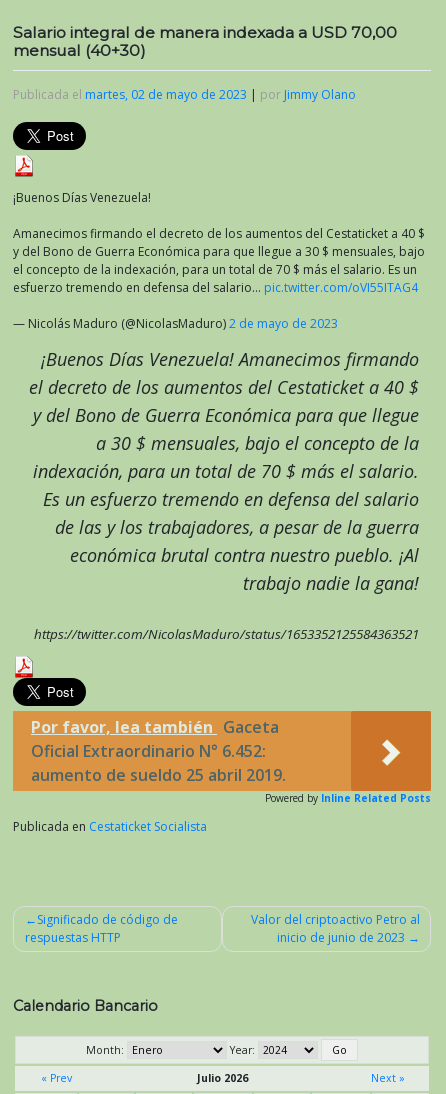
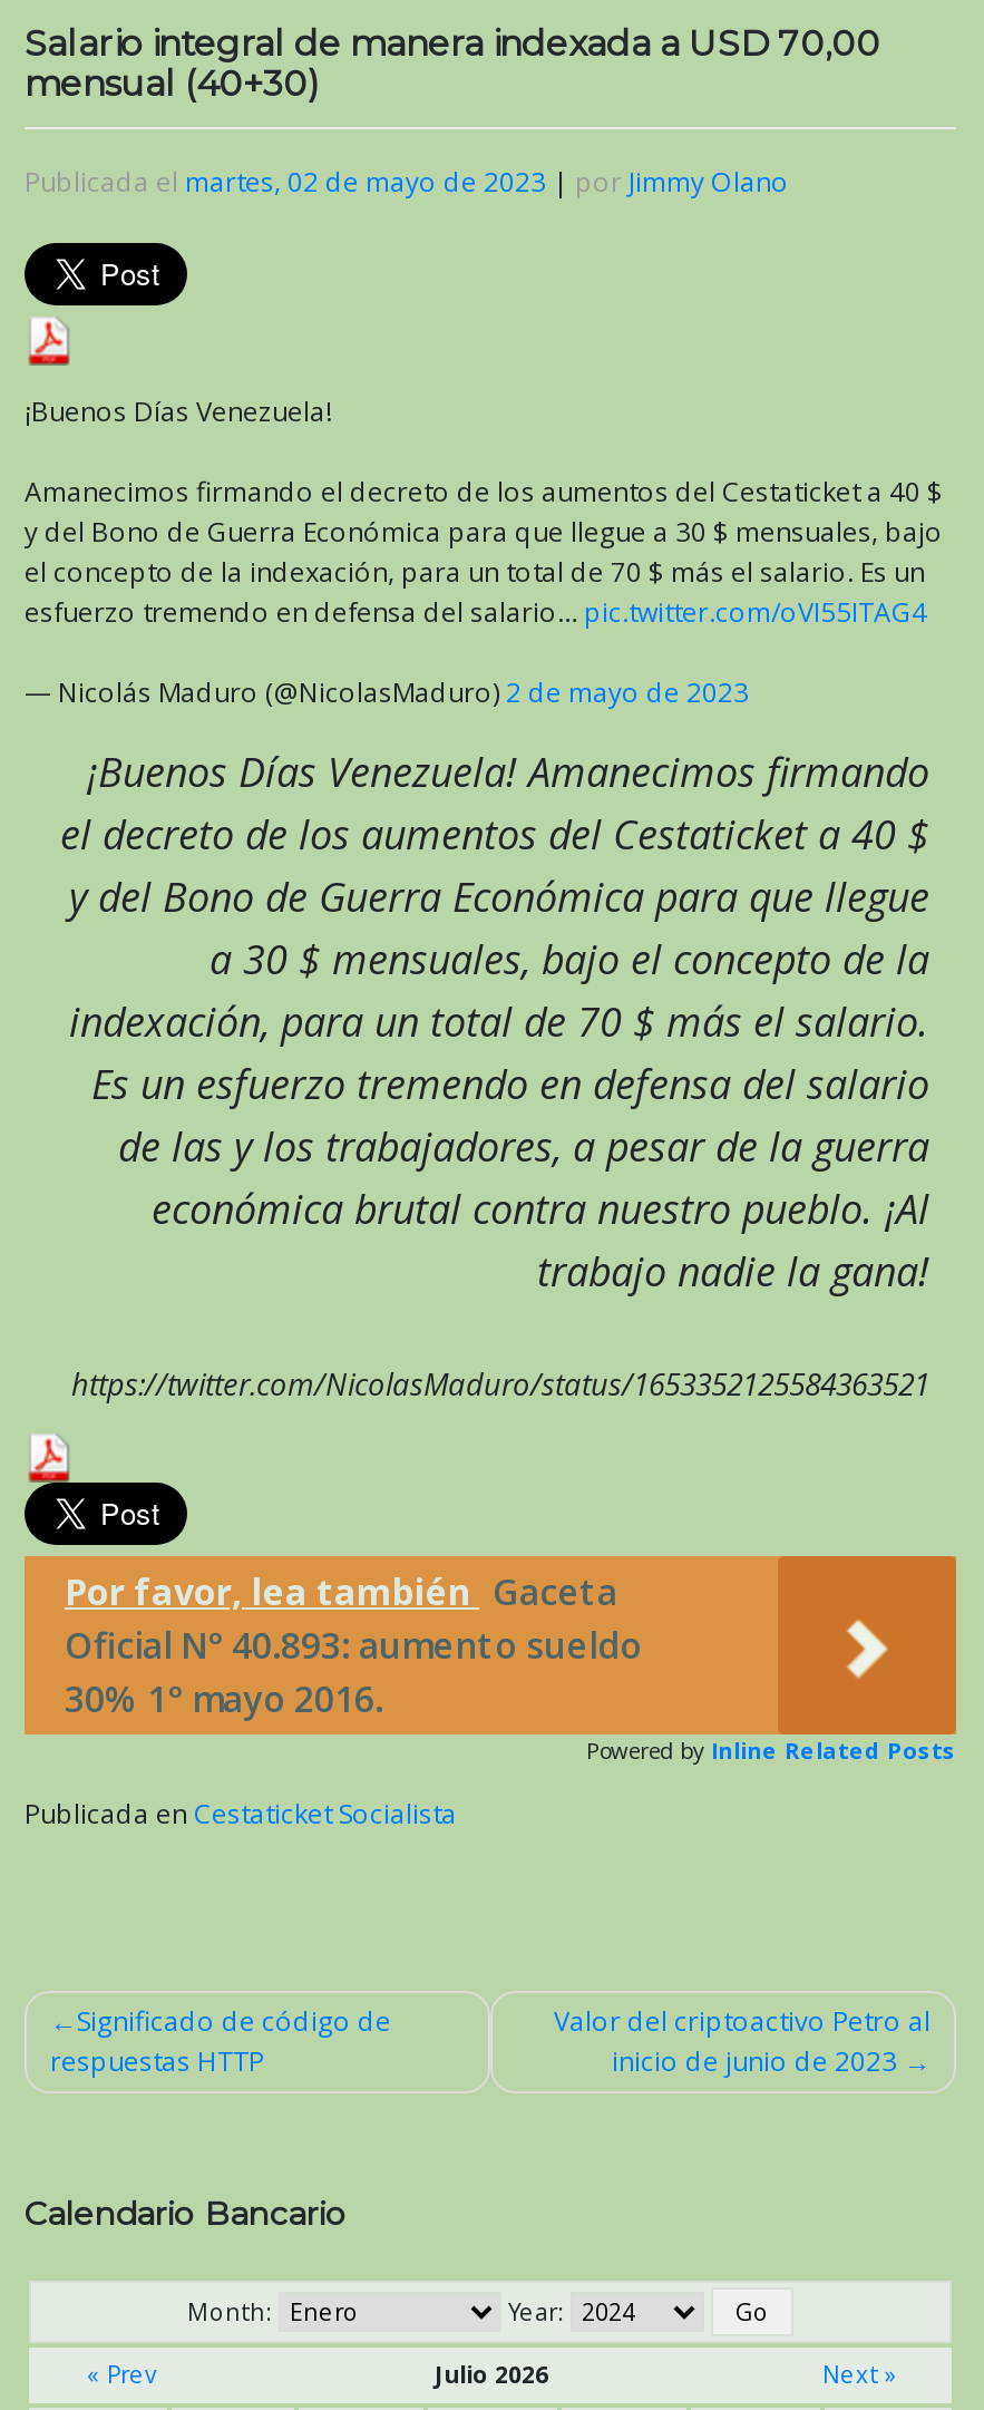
[31,740,286,786] Oficial Extraordinario N° 6.452: | aumento de sueldo 25 abril 2019. -> [65,1620,642,1723] Oficial N° 40.893: aumento sueldo | 30% 1° mayo 2016.

